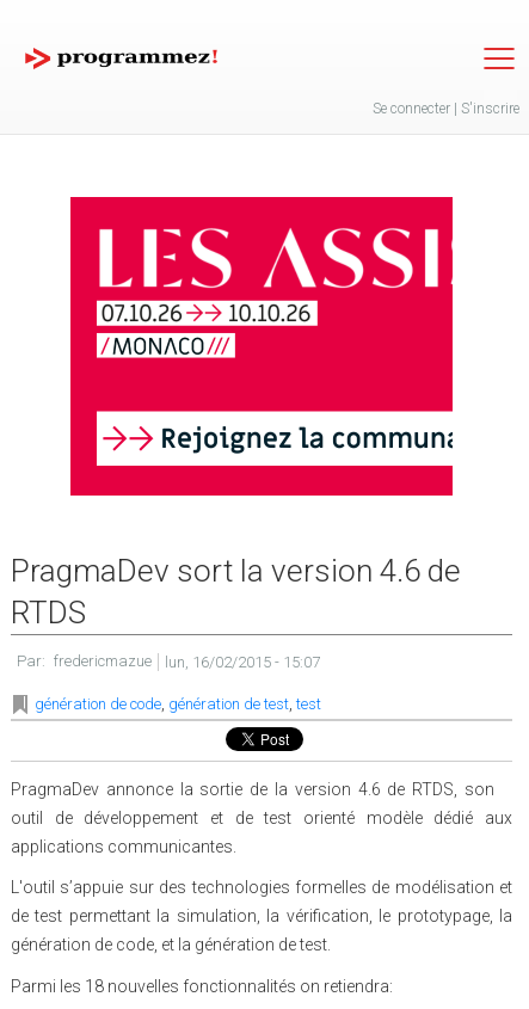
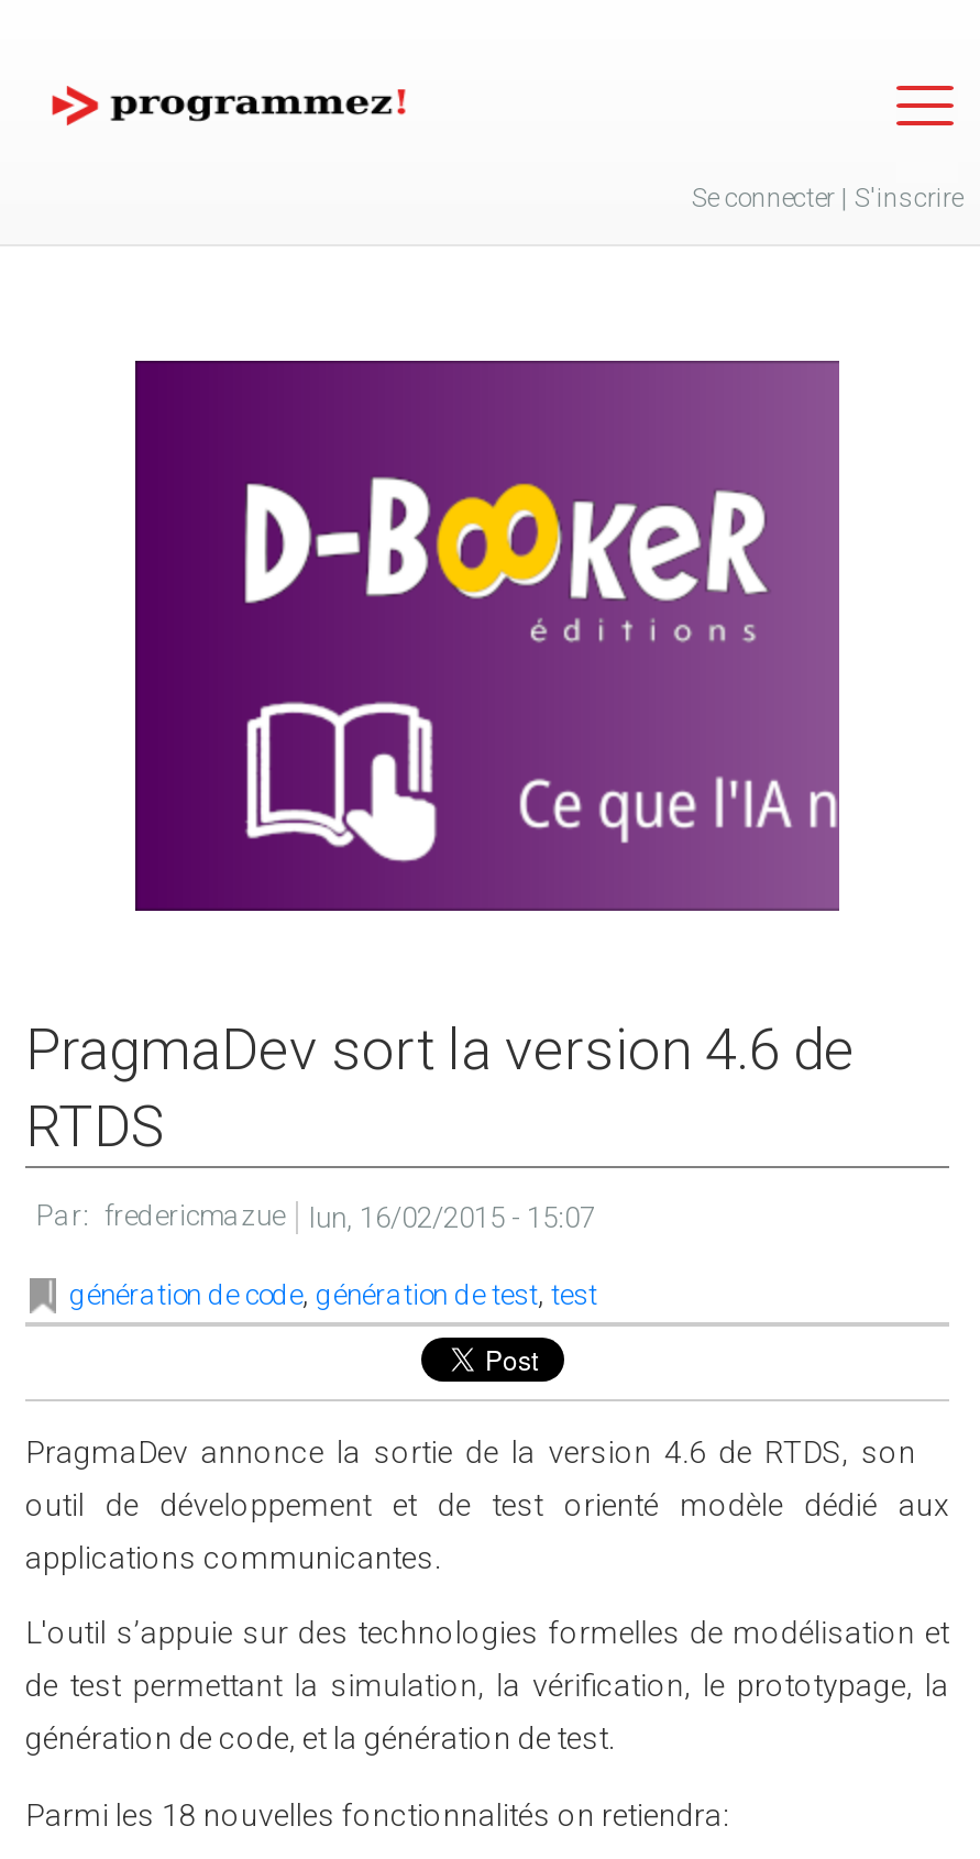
[69,196,454,497] [image] -> [133,359,841,913] [image]

